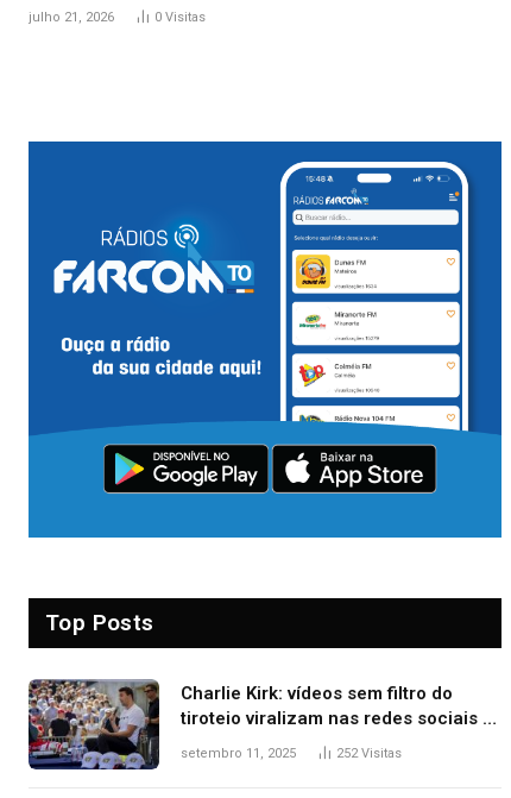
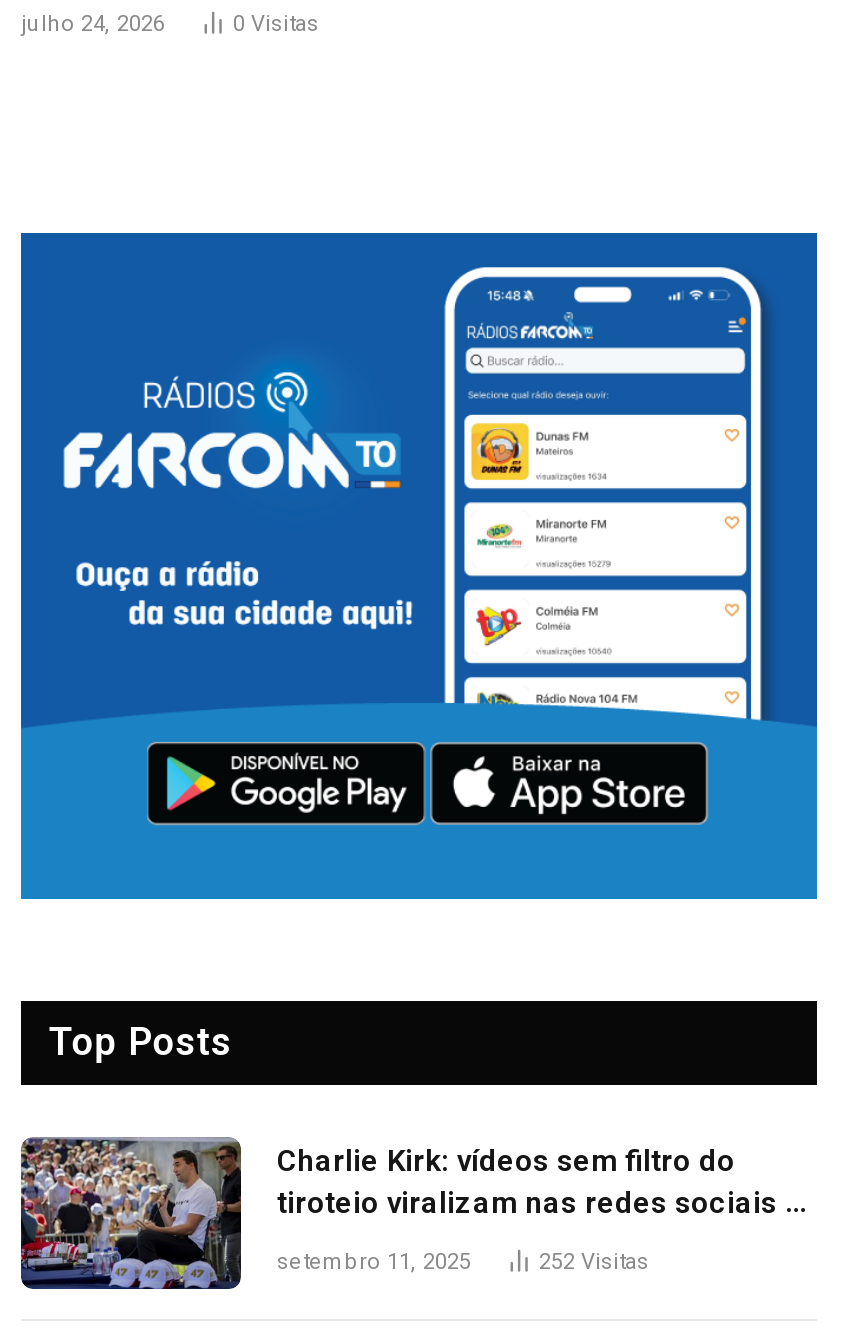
[29,10,114,25] julho 21, 2026 -> [21,11,165,37] julho 24, 2026

